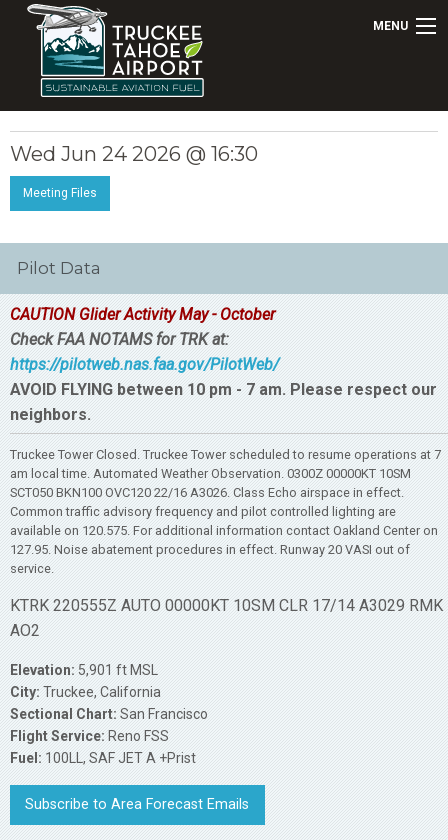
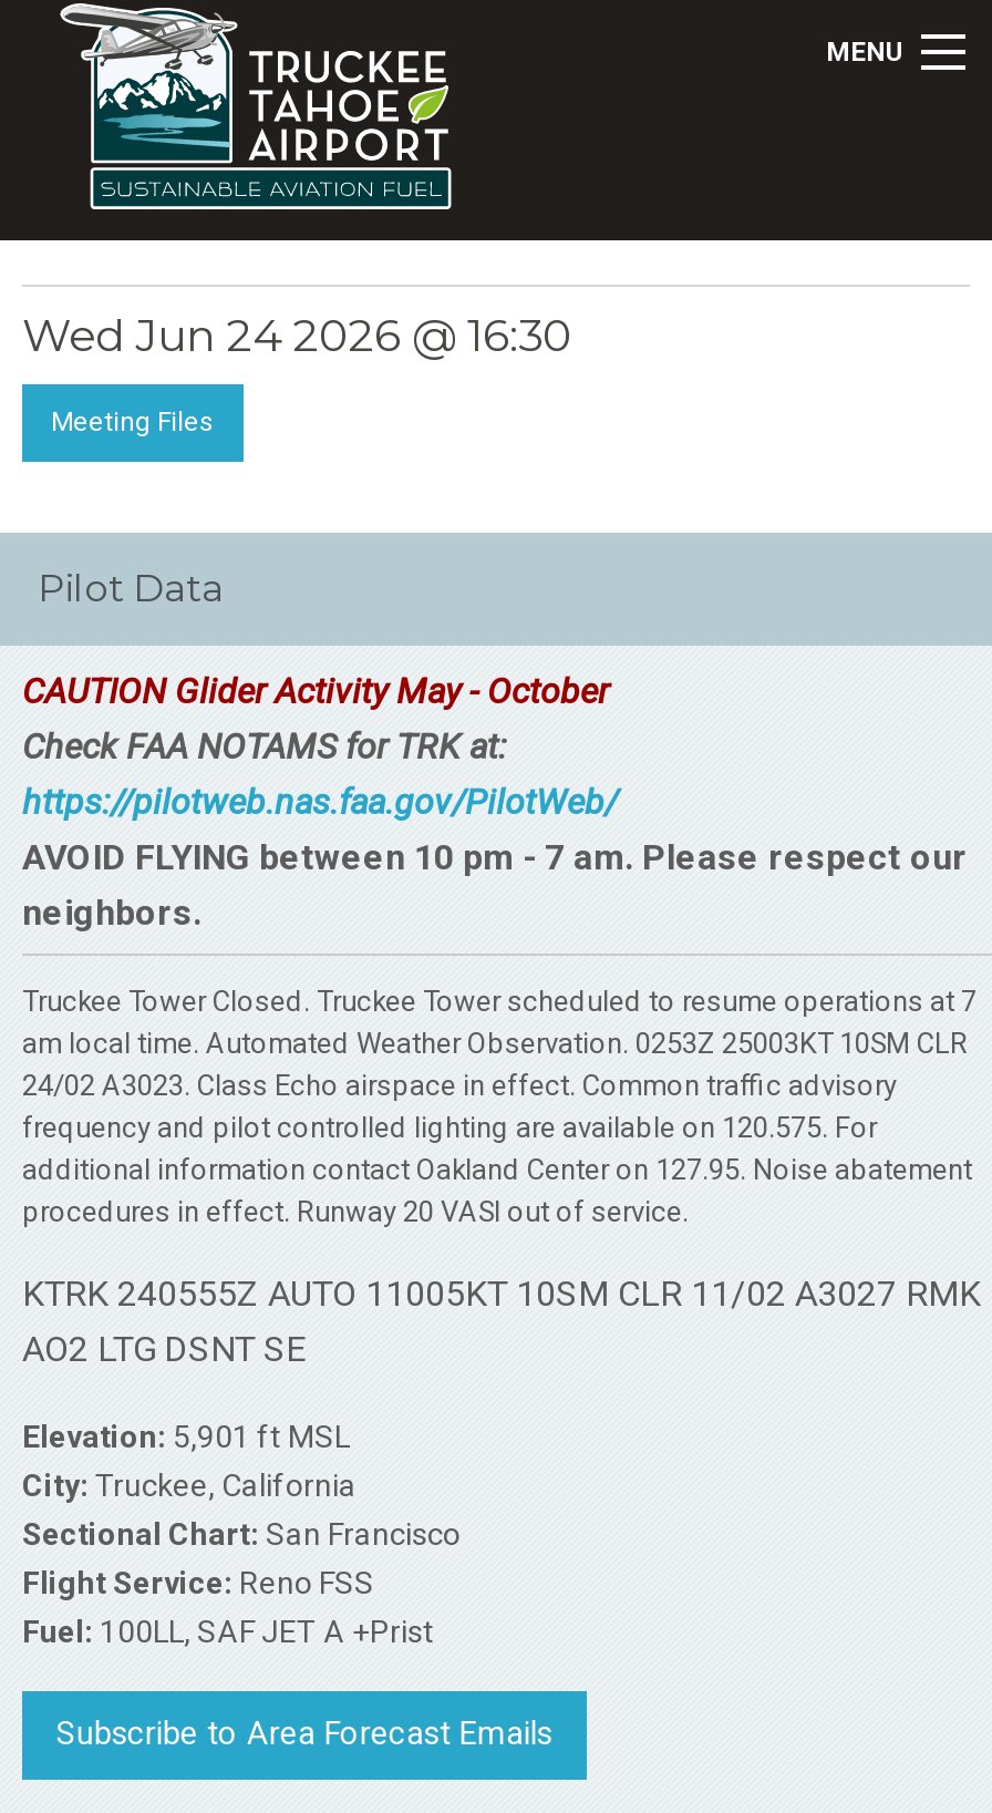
[10,466,438,576] am local time. Automated Weather Observation. 0300Z 00000KT 10SM | SCT050 BKN100 OVC120 22/16 A3026. Class Echo airspace in effect. | Common traffic advisory frequency and pilot controlled lighting are | available on 120.575. For additional information contact Oakland Center on | 127.95. Noise abatement procedures in effect. Runway 20 VASI out of | service. -> [22,1026,972,1227] am local time. Automated Weather Observation. 0253Z 25003KT 10SM CLR | 24/02 A3023. Class Echo airspace in effect. Common traffic advisory | frequency and pilot controlled lighting are available on 120.575. For | additional information contact Oakland Center on 127.95. Noise abatement | procedures in effect. Runway 20 VASI out of service.
[10,596,443,640] KTRK 220555Z AUTO 00000KT 10SM CLR 17/14 A3029 RMK | AO2 -> [22,1272,981,1369] KTRK 240555Z AUTO 11005KT 10SM CLR 11/02 A3027 RMK | AO2 LTG DSNT SE

